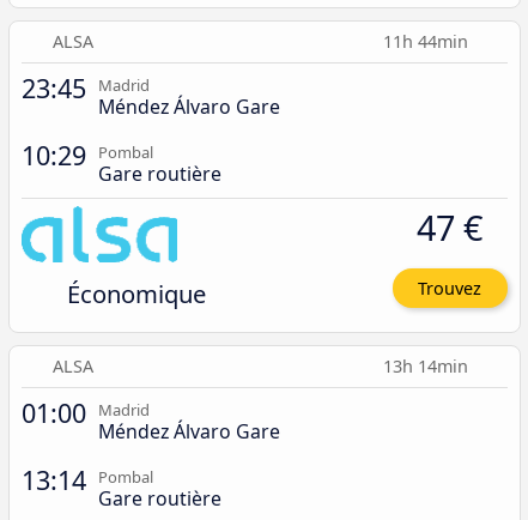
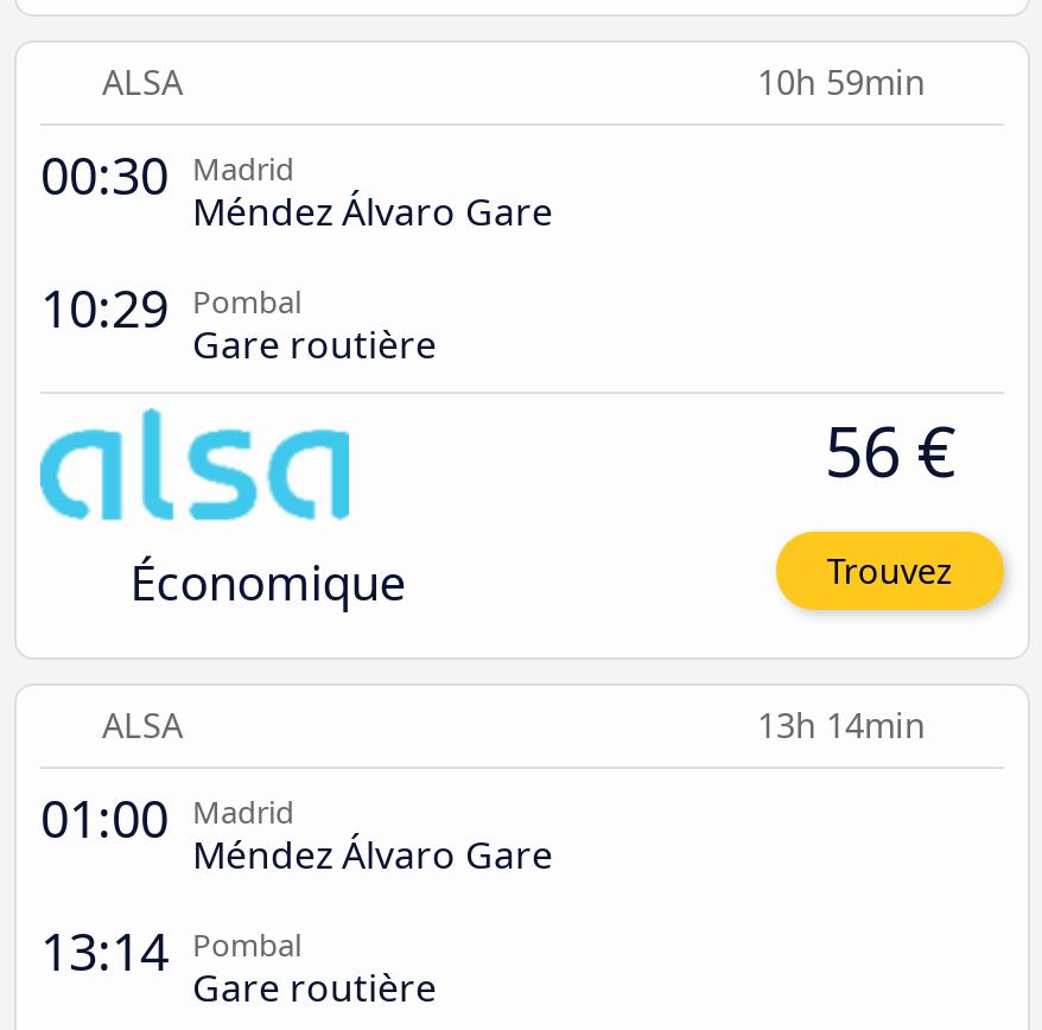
[383,30,473,52] 11h 44min -> [757,59,935,104] 10h 59min
[22,70,150,105] 23:45 Madrid -> [40,140,294,208] 00:30 Madrid
[417,203,483,250] 47 € -> [825,403,955,496] 56 €

